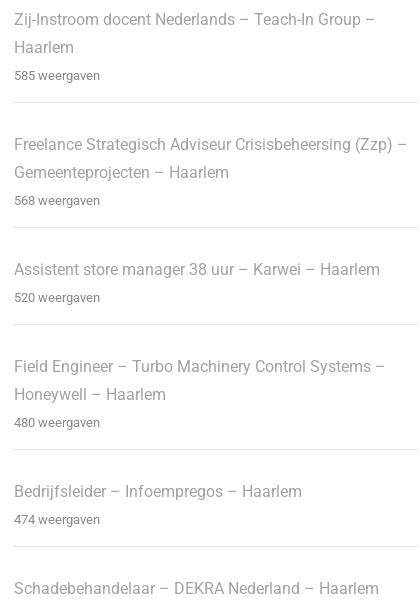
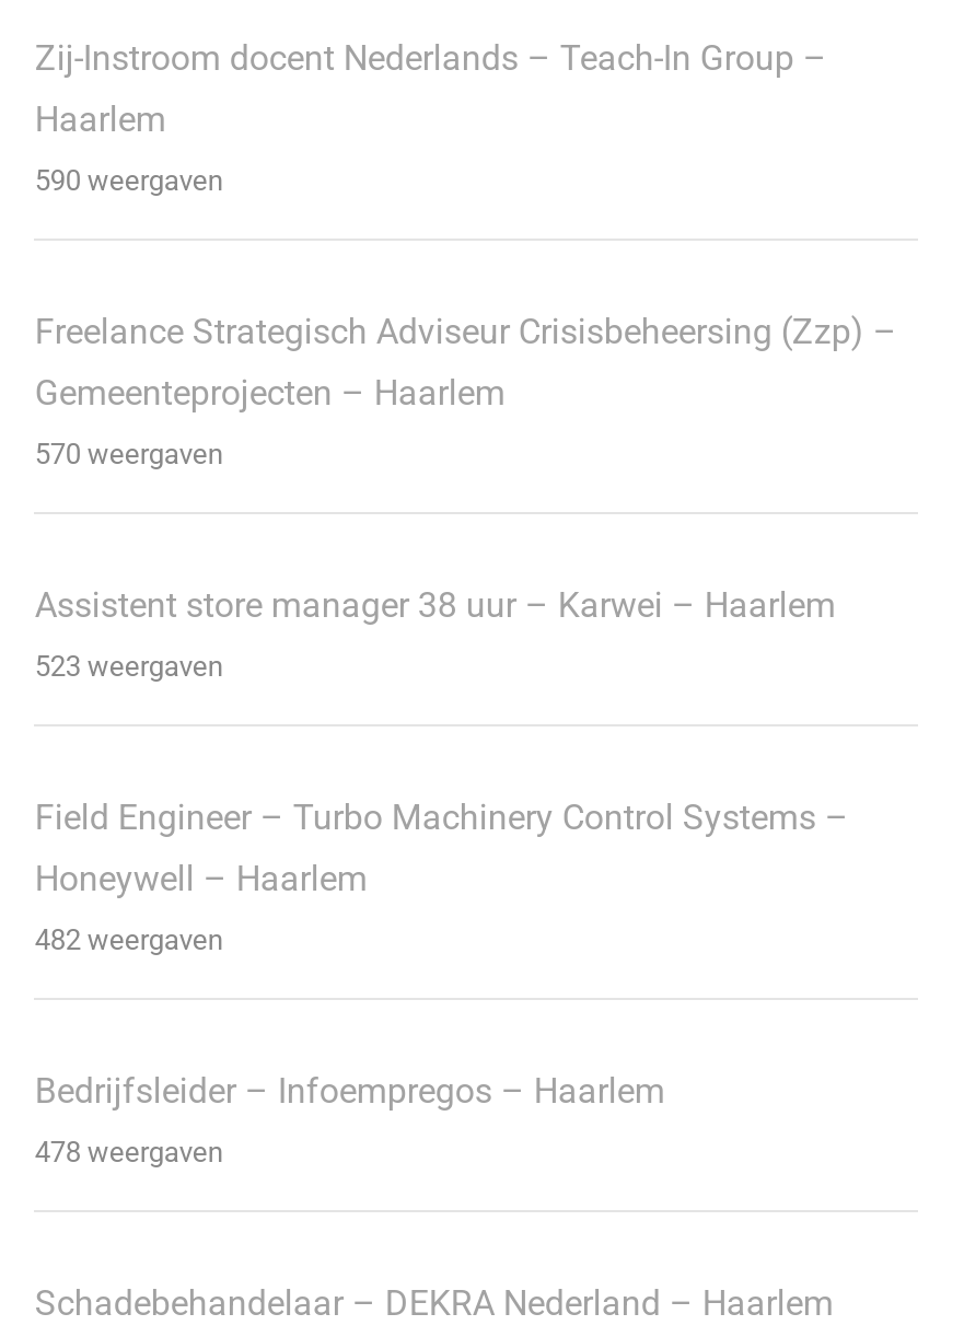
[14,68,100,83] 585 weergaven -> [35,164,223,197] 590 weergaven
[14,193,100,208] 568 weergaven -> [35,437,223,470] 570 weergaven
[14,290,100,305] 520 weergaven -> [35,650,223,683] 523 weergaven
[14,415,100,430] 480 weergaven -> [35,923,223,956] 482 weergaven
[14,512,100,527] 474 weergaven -> [35,1135,223,1168] 478 weergaven

